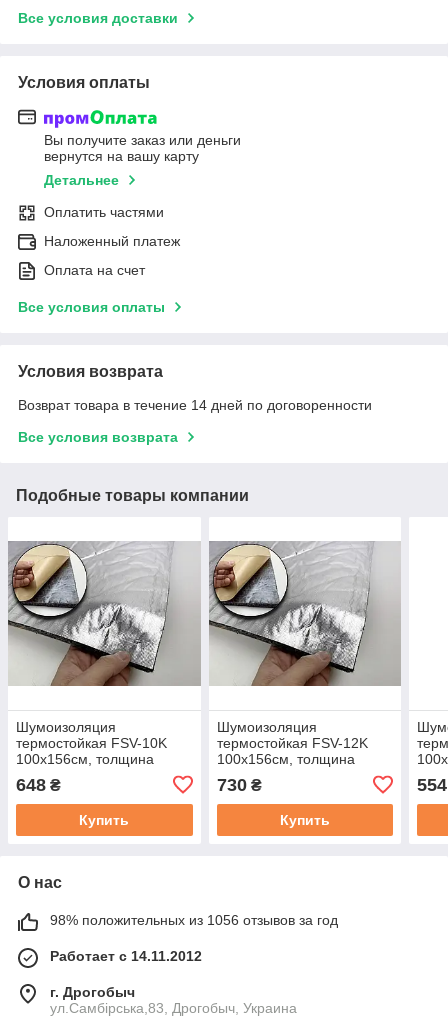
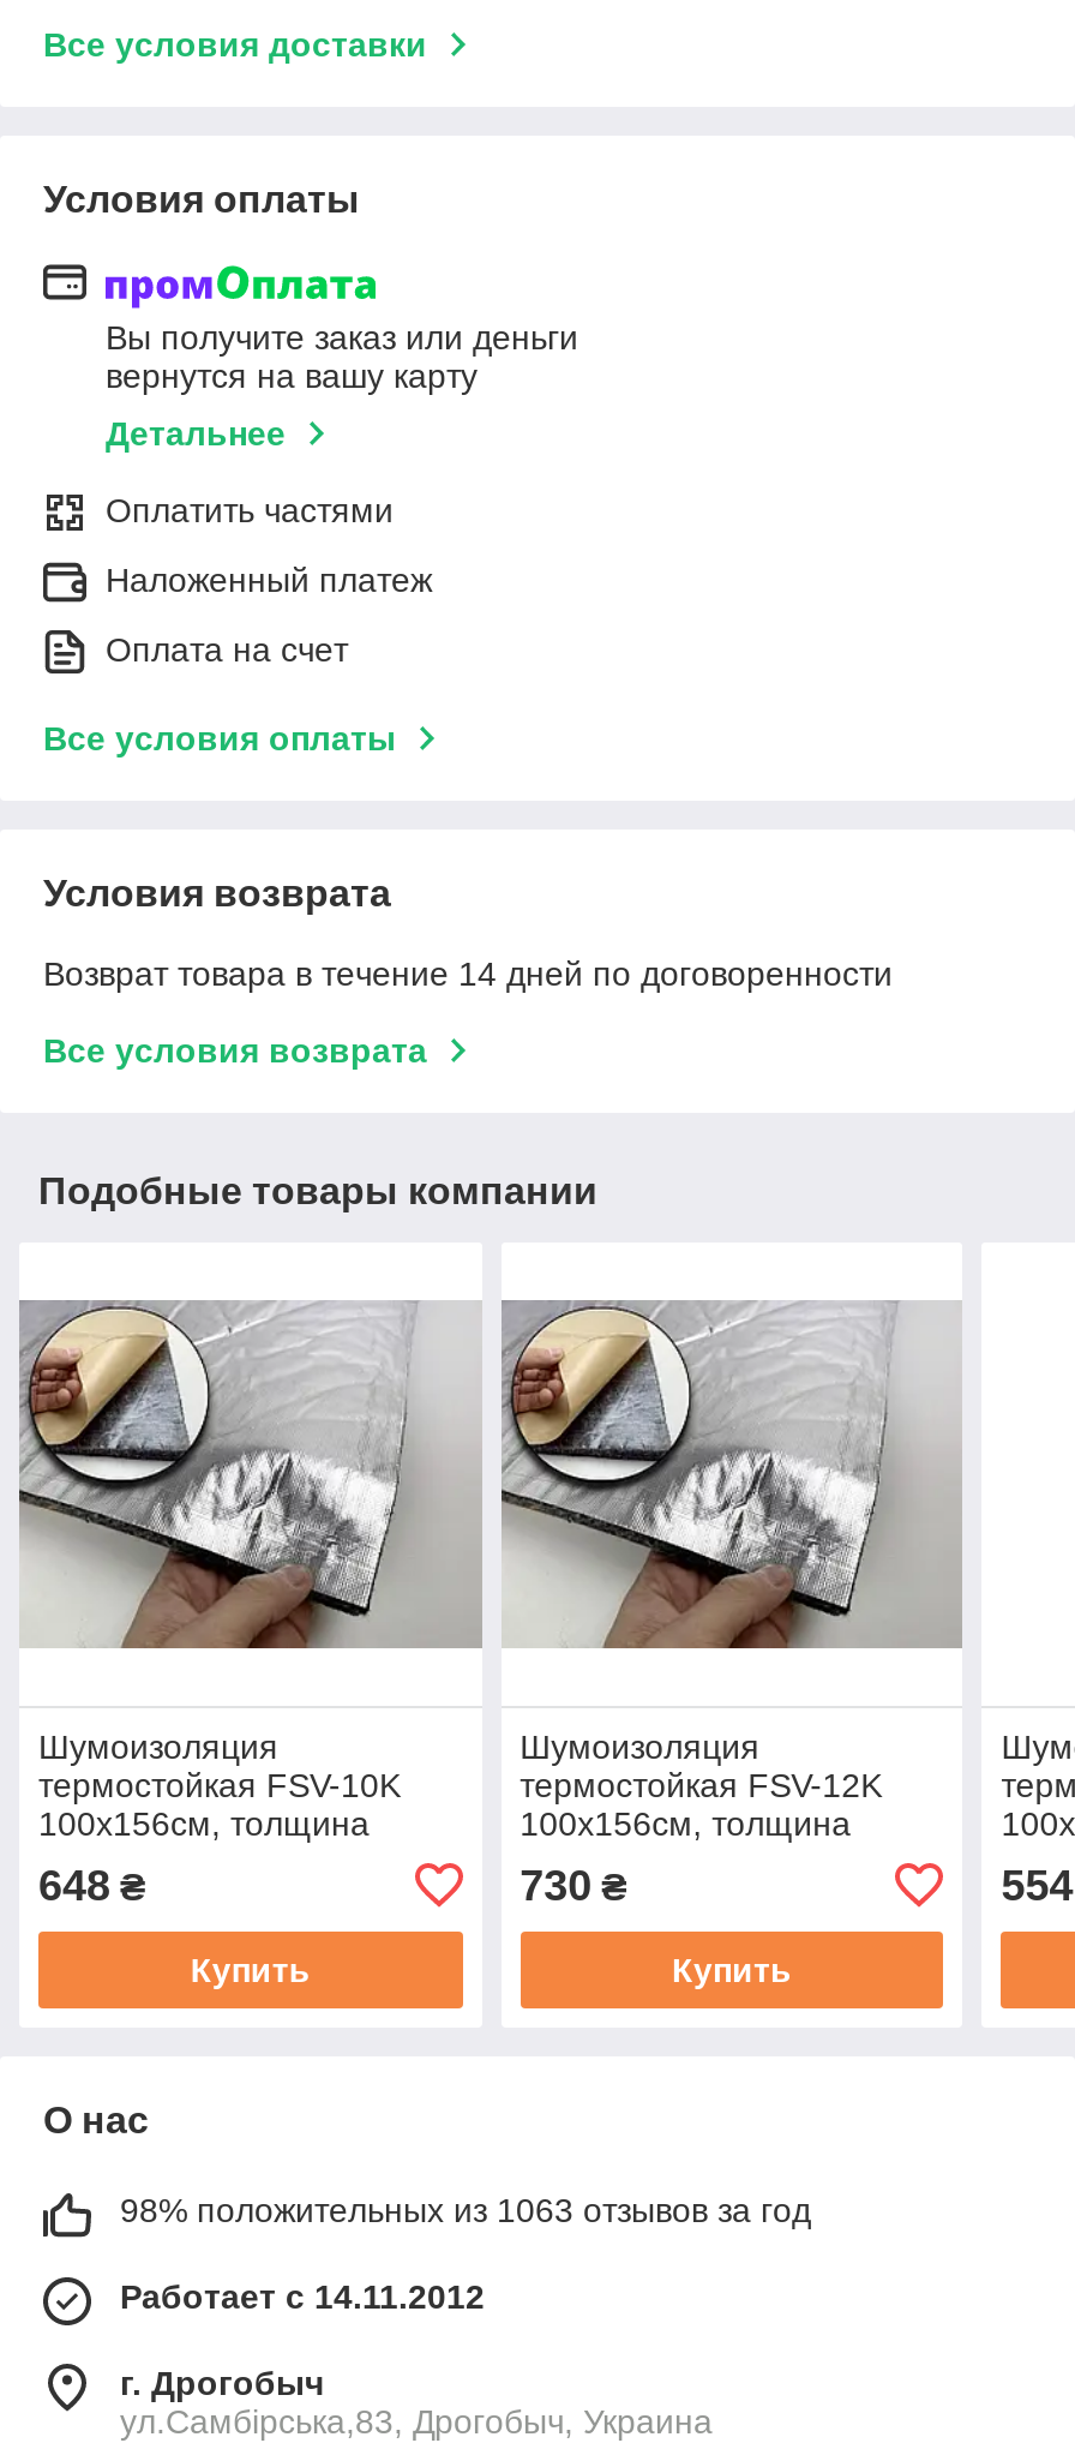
[50,912,338,928] 98% положительных из 1056 отзывов за год -> [120,2190,811,2229] 98% положительных из 1063 отзывов за год

